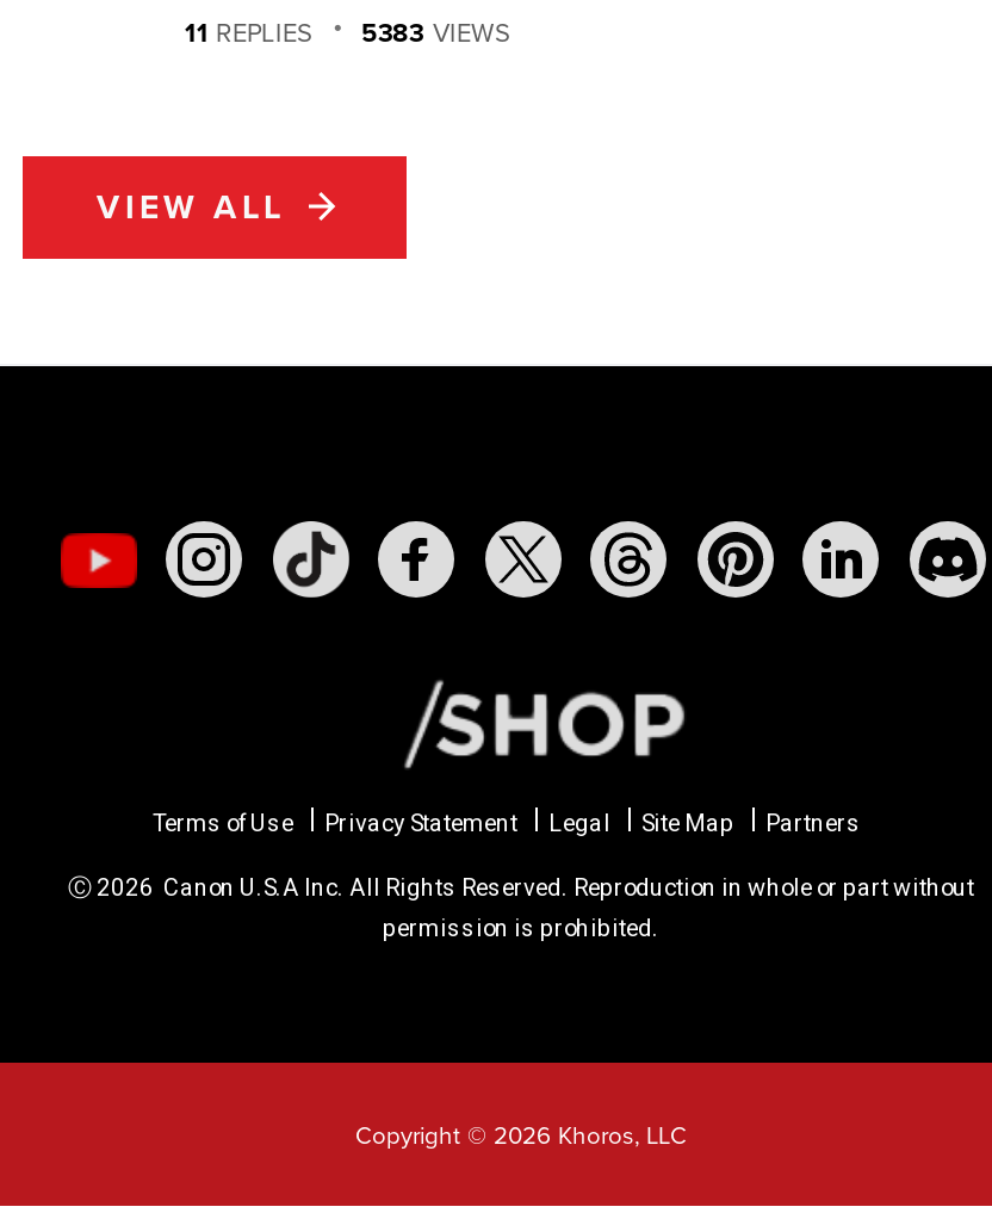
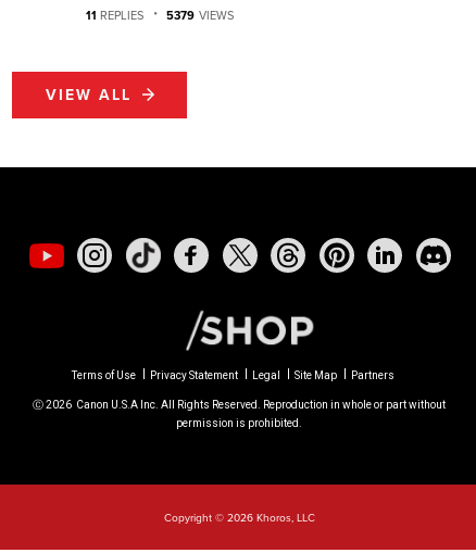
[185,13,509,51] 11 REPLIES 5383 VIEWS -> [86,7,234,24] 11 REPLIES 5379 VIEWS

